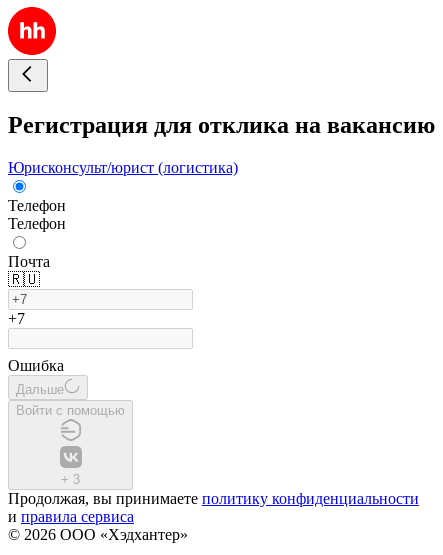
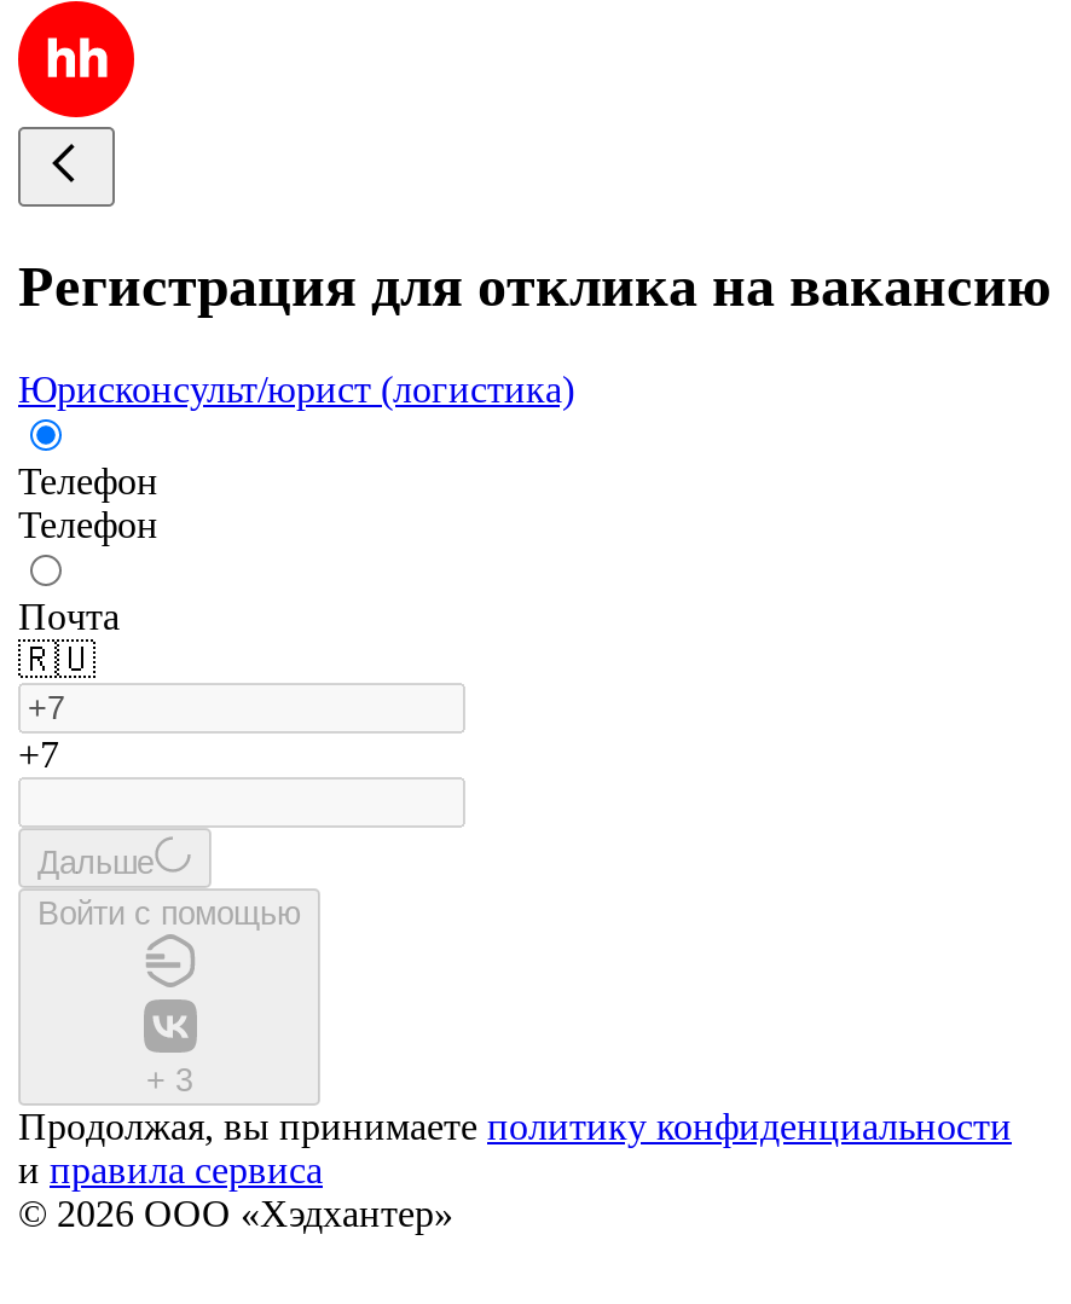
[8,357,64,374] Ошибка -> none

